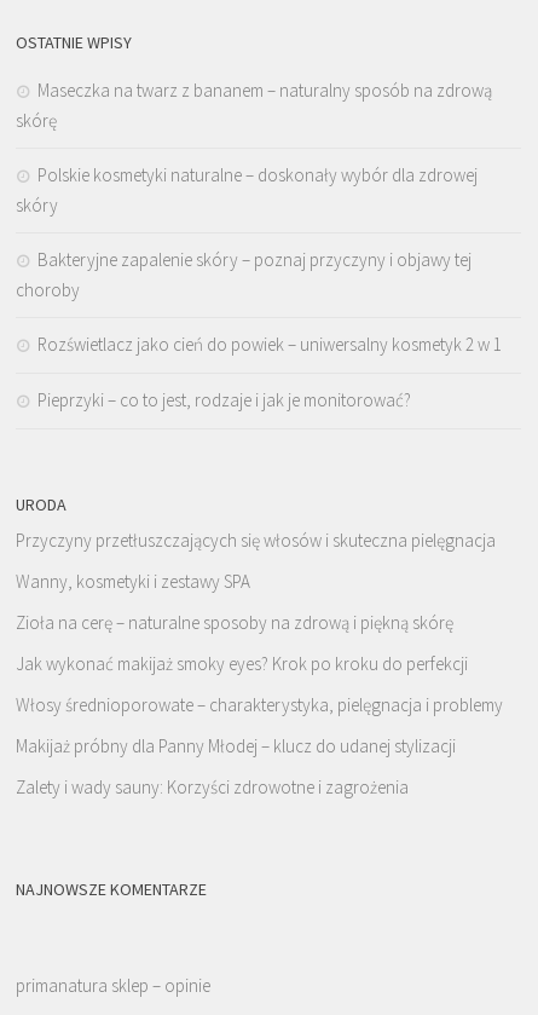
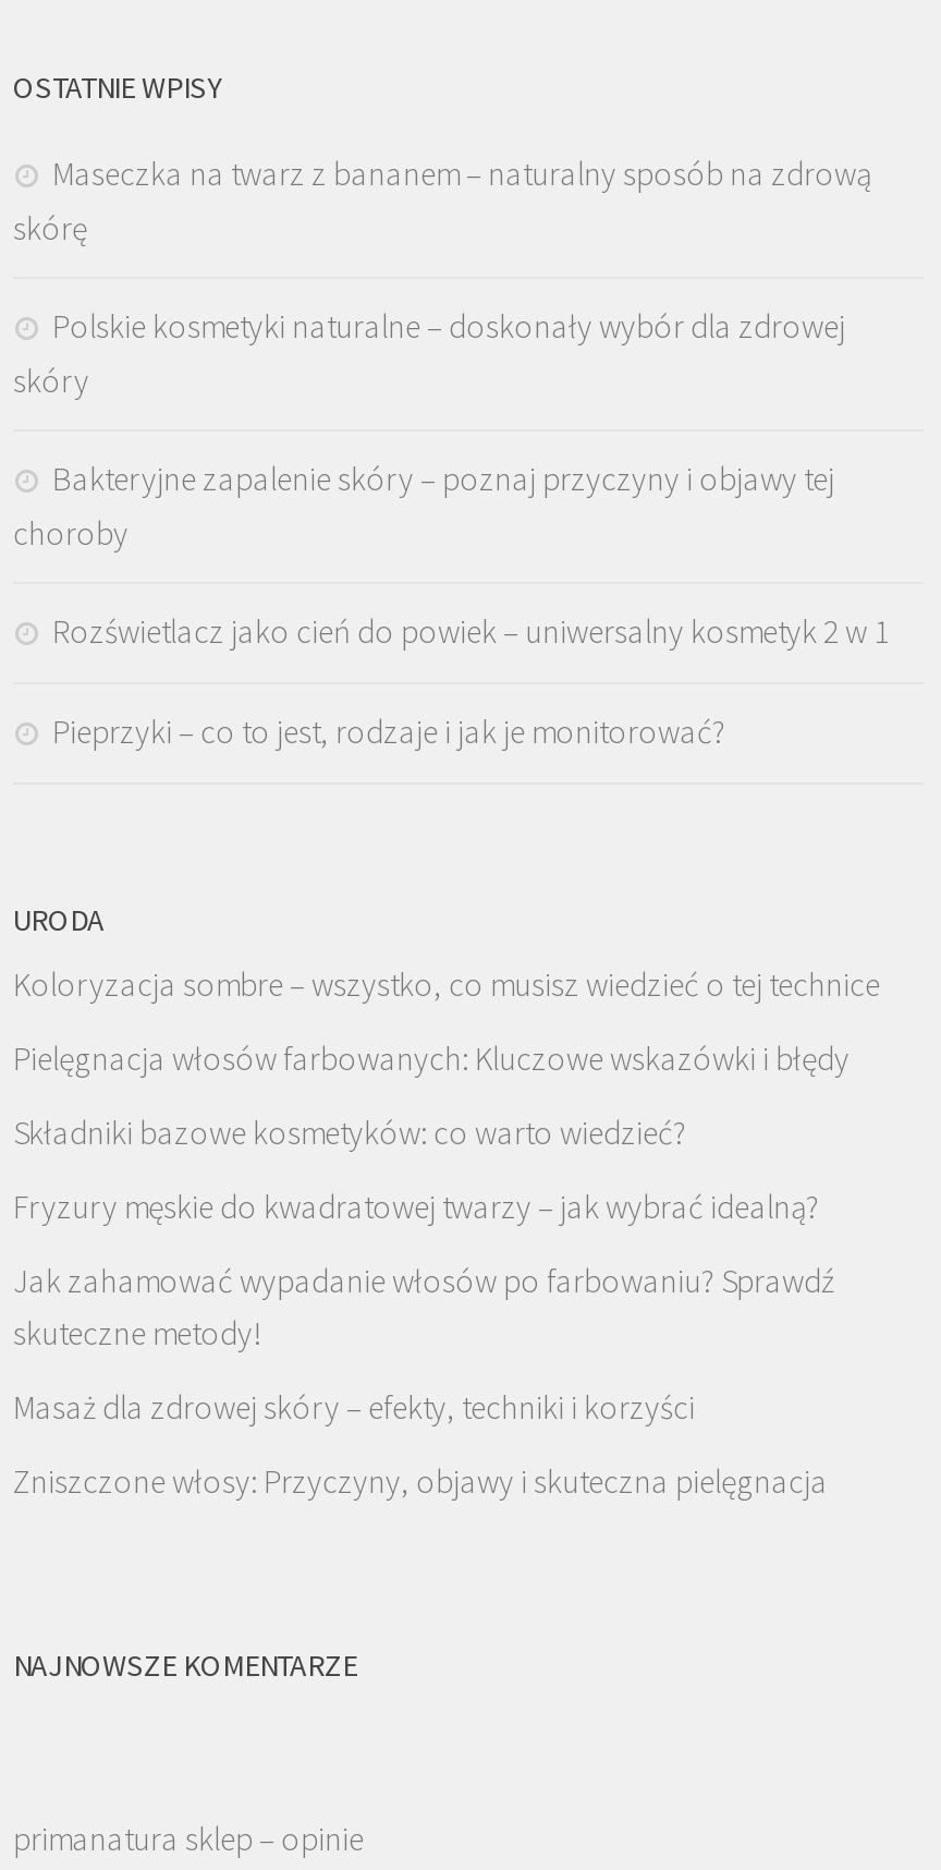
[16,529,496,552] Przyczyny przetłuszczających się włosów i skuteczna pielęgnacja -> [13,964,880,1006] Koloryzacja sombre – wszystko, co musisz wiedzieć o tej technice
[16,570,250,593] Wanny, kosmetyki i zestawy SPA -> [13,1038,850,1080] Pielęgnacja włosów farbowanych: Kluczowe wskazówki i błędy
[16,611,453,634] Zioła na cerę – naturalne sposoby na zdrową i piękną skórę -> [13,1112,686,1154] Składniki bazowe kosmetyków: co warto wiedzieć?
[16,653,468,676] Jak wykonać makijaż smoky eyes? Krok po kroku do perfekcji -> [13,1187,819,1228] Fryzury męskie do kwadratowej twarzy – jak wybrać idealną?
[16,694,503,717] Włosy średnioporowate – charakterystyka, pielęgnacja i problemy -> [13,1261,834,1354] Jak zahamować wypadanie włosów po farbowaniu? Sprawdź | skuteczne metody!
[16,735,456,758] Makijaż próbny dla Panny Młodej – klucz do udanej stylizacji -> [13,1387,695,1428] Masaż dla zdrowej skóry – efekty, techniki i korzyści
[16,776,409,799] Zalety i wady sauny: Korzyści zdrowotne i zagrożenia -> [13,1461,828,1503] Zniszczone włosy: Przyczyny, objawy i skuteczna pielęgnacja

